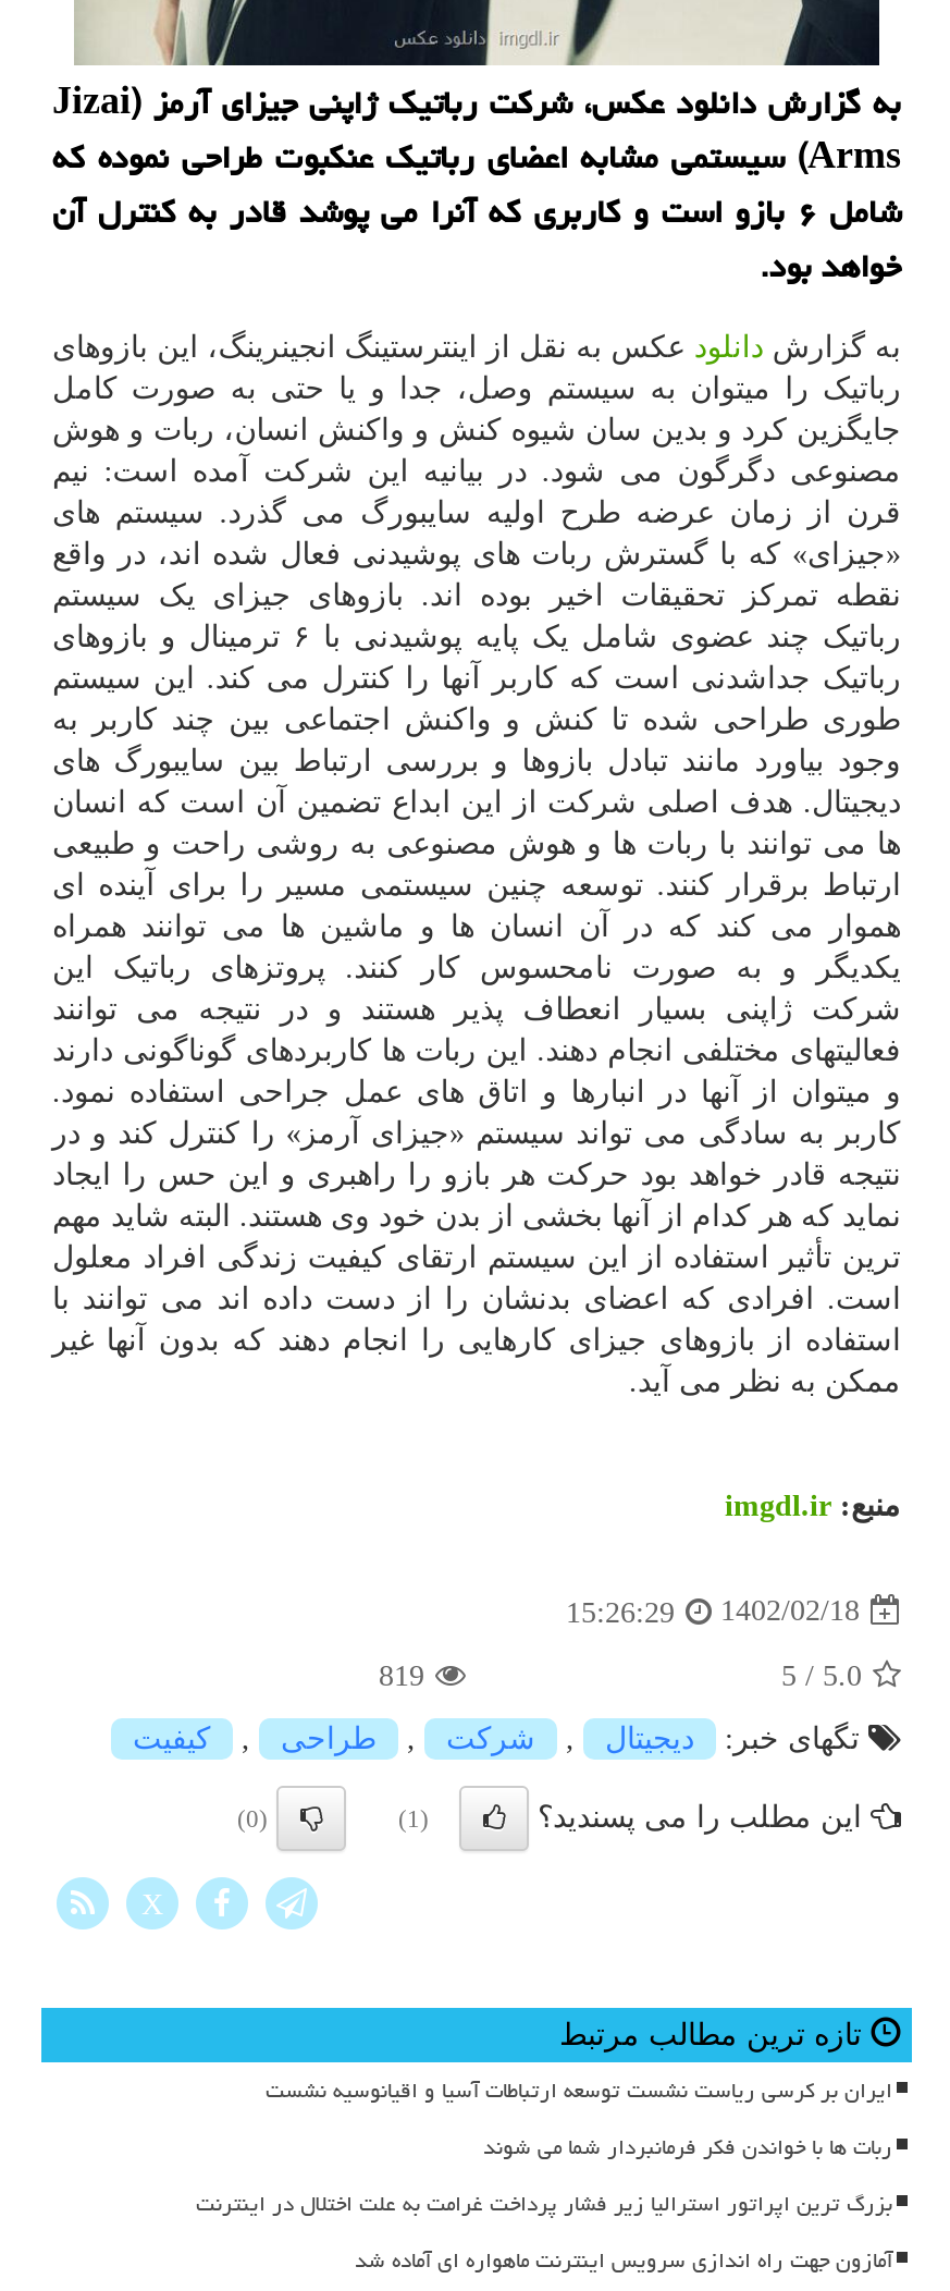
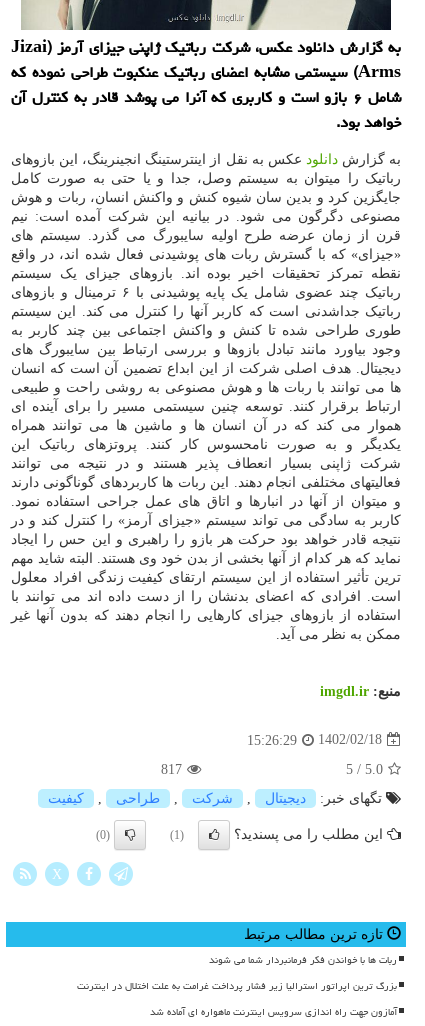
[379,1659,424,1692] 819 -> [161,762,182,777] 817
[266,2069,892,2112] ایران بر کرسی ریاست نشست توسعه ارتباطات آسیا و اقیانوسیه نشست -> none

